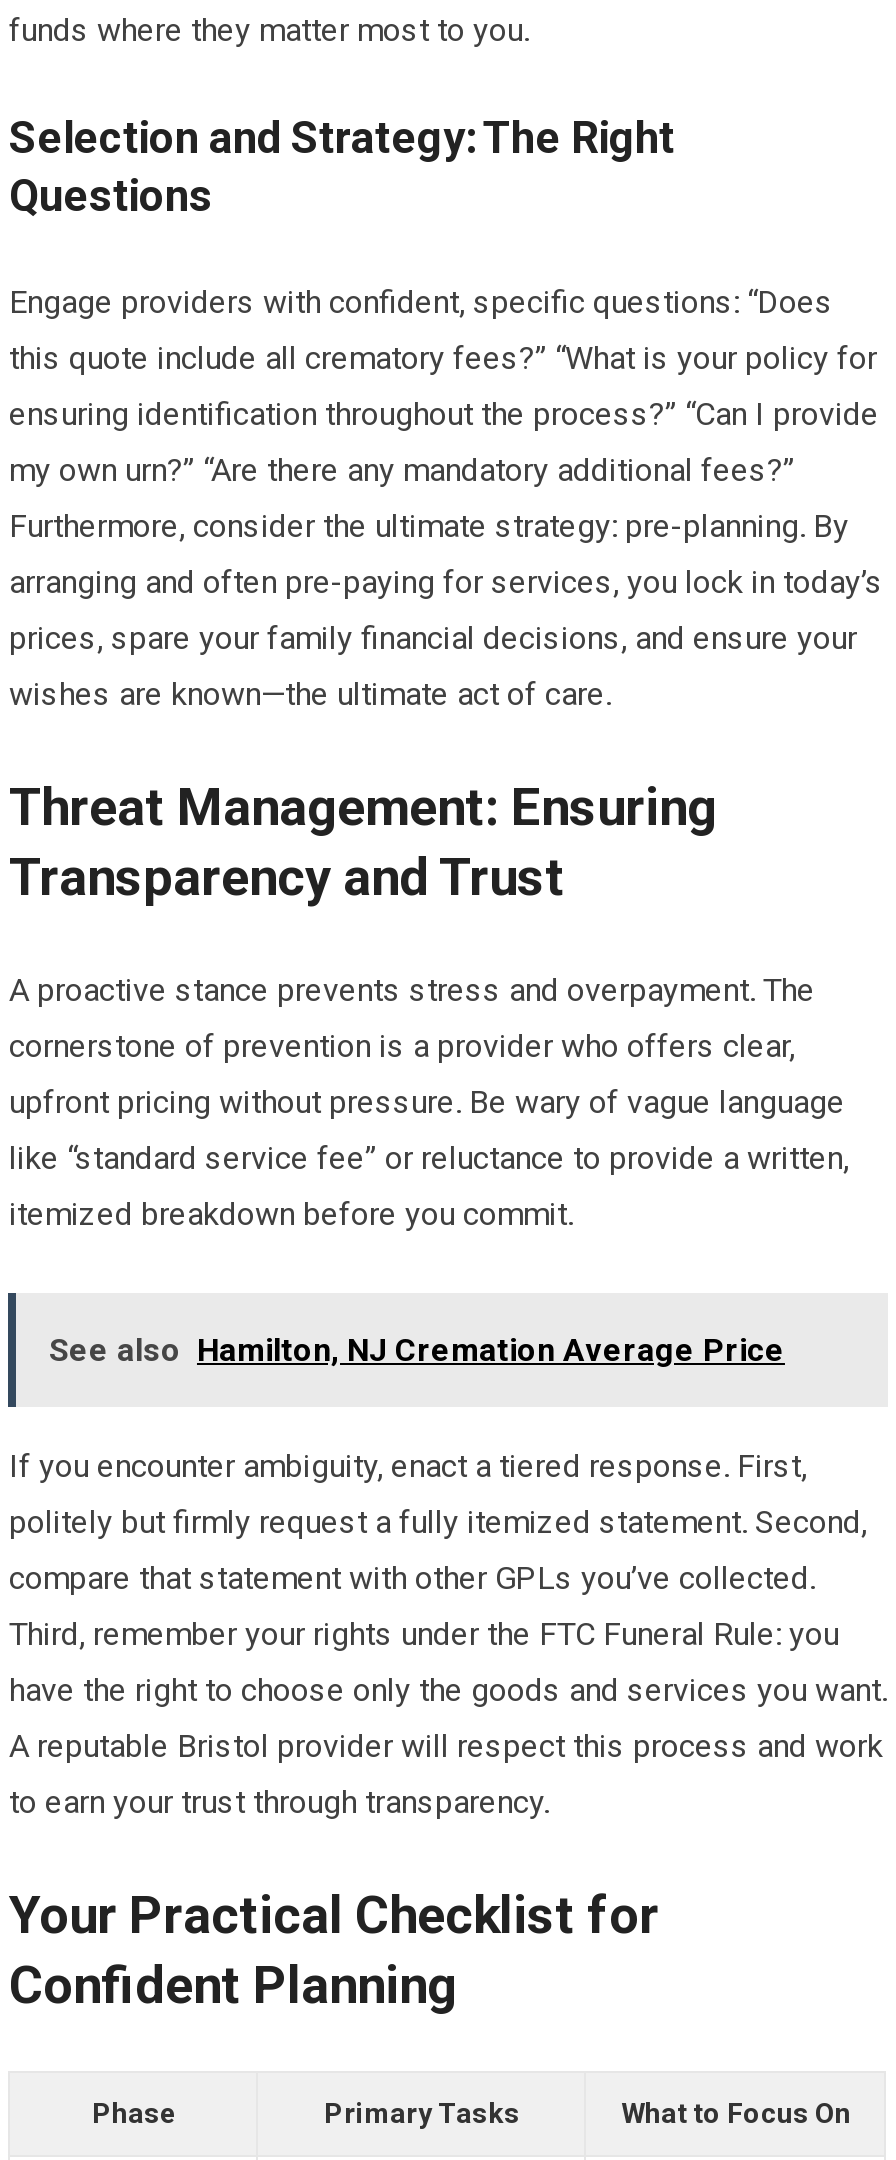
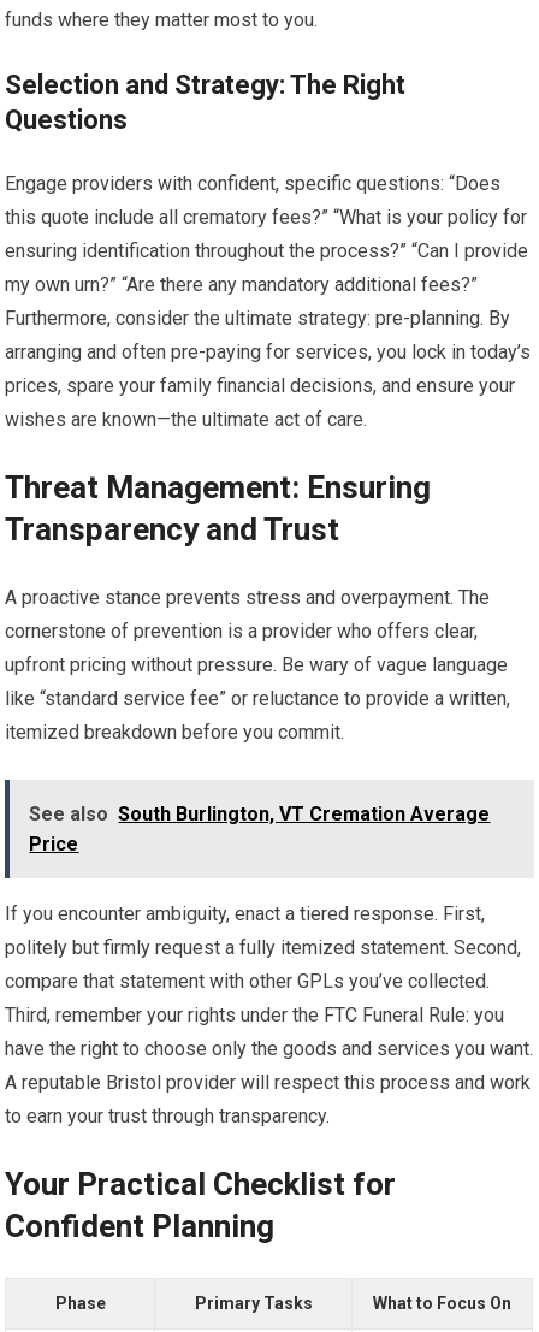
[49,1330,785,1368] See also Hamilton, NJ Cremation Average Price -> [29,802,490,855] See also South Burlington, VT Cremation Average | Price

